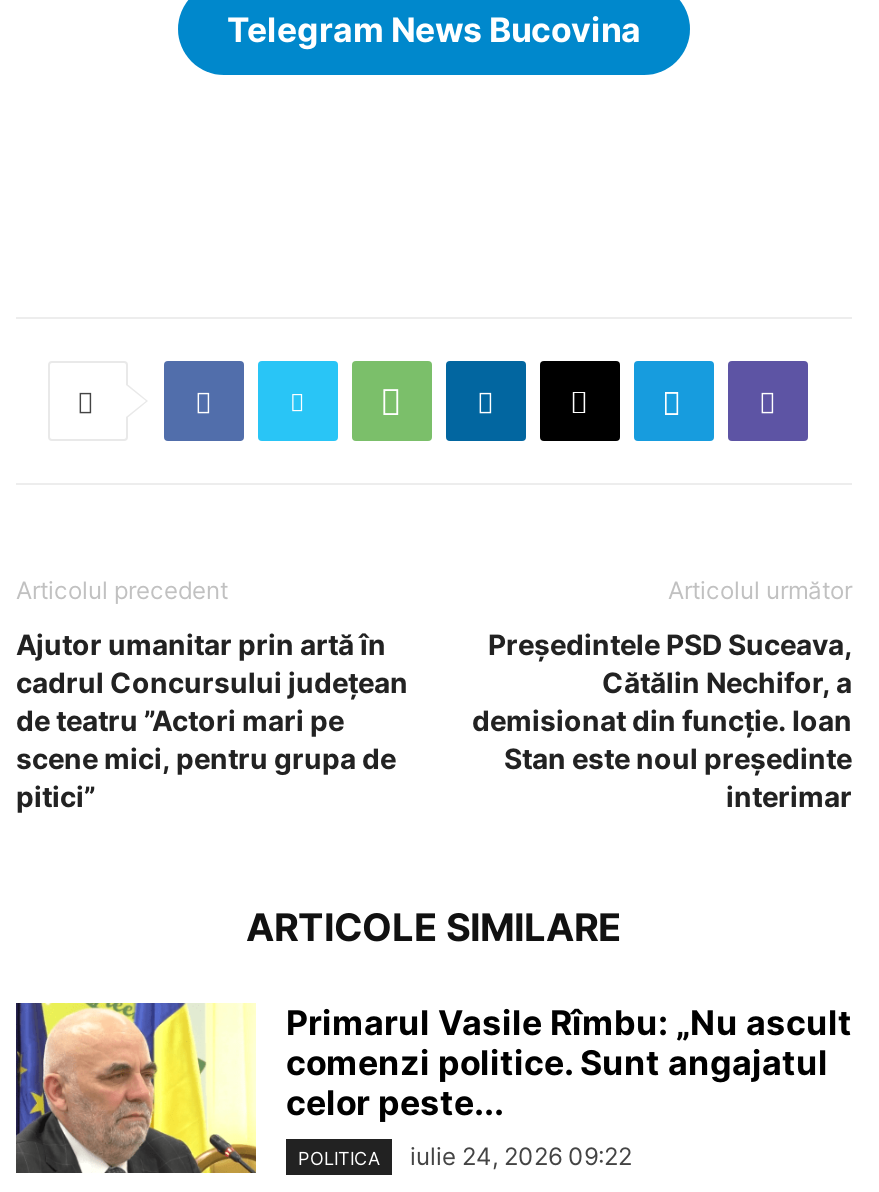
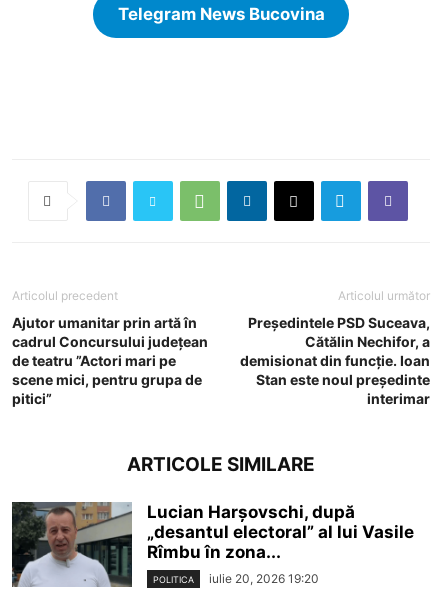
[16,1002,852,1174] [image] | Primarul Vasile Rîmbu: „Nu ascult | comenzi politice. Sunt angajatul | celor peste... -> [12,501,414,587] [image] | Lucian Harșovschi, după | „desantul electoral” al lui Vasile | Rîmbu în zona...
[298,1141,632,1171] POLITICA iulie 24, 2026 09:22 -> [153,570,319,585] POLITICA iulie 20, 2026 19:20

